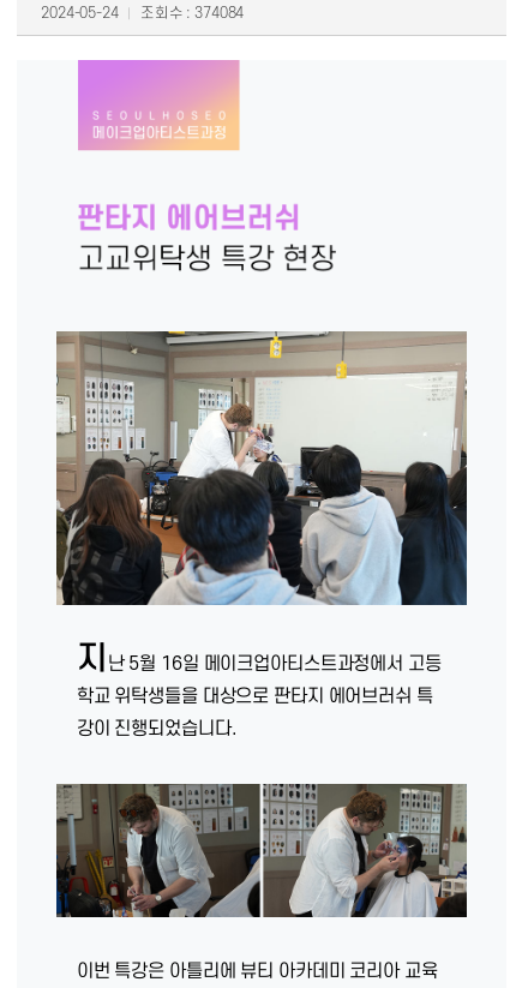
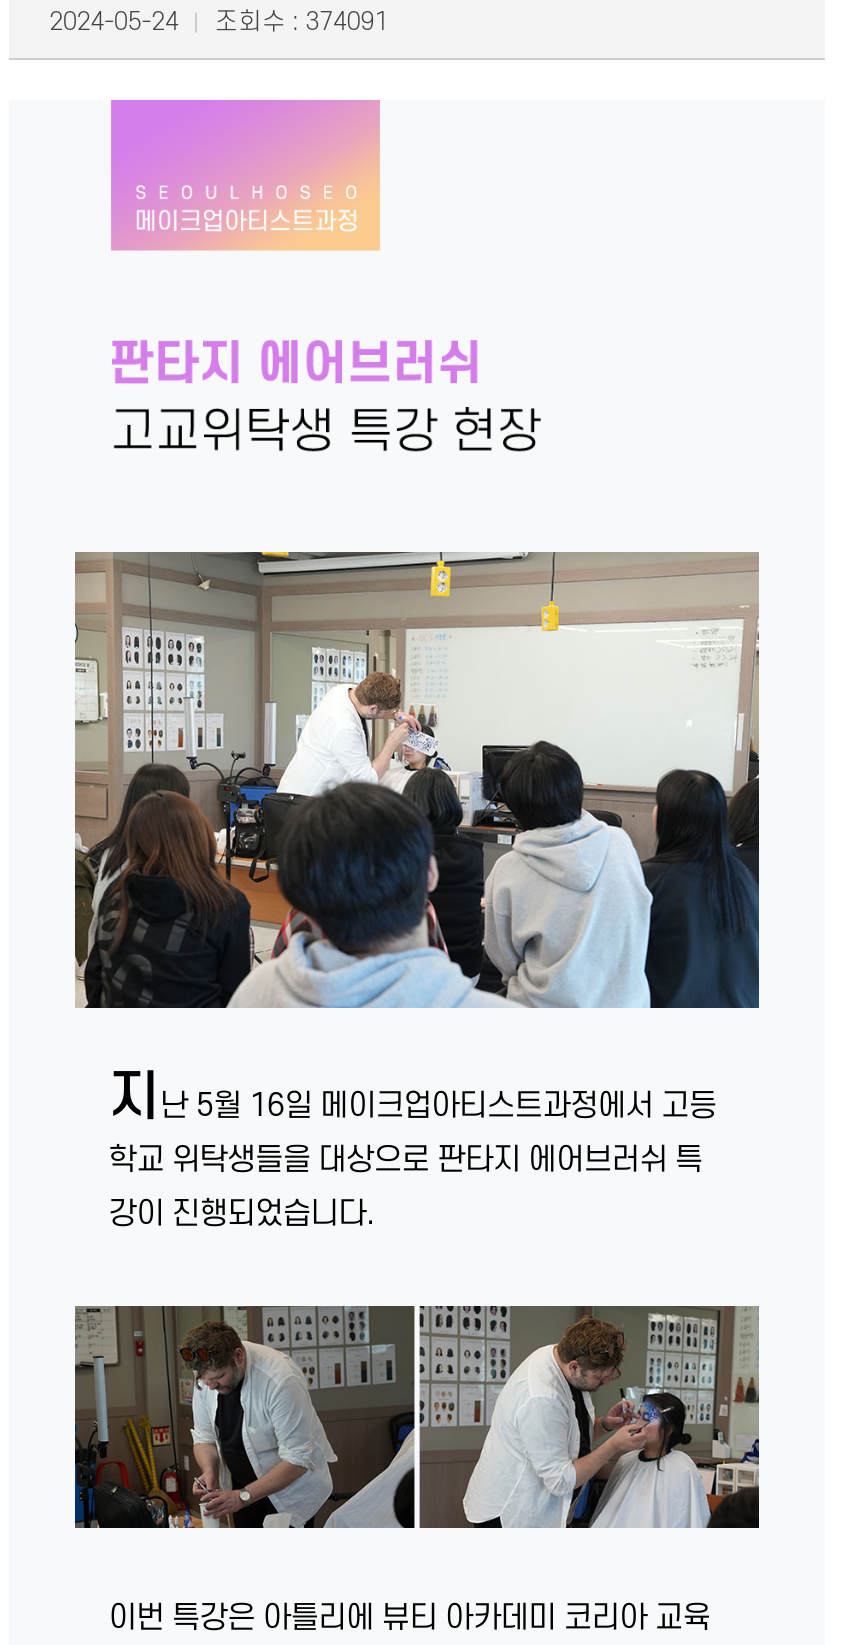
[41,5,244,22] 2024-05-24 조회수 : 374084 -> [49,8,388,36] 2024-05-24 조회수 : 374091

